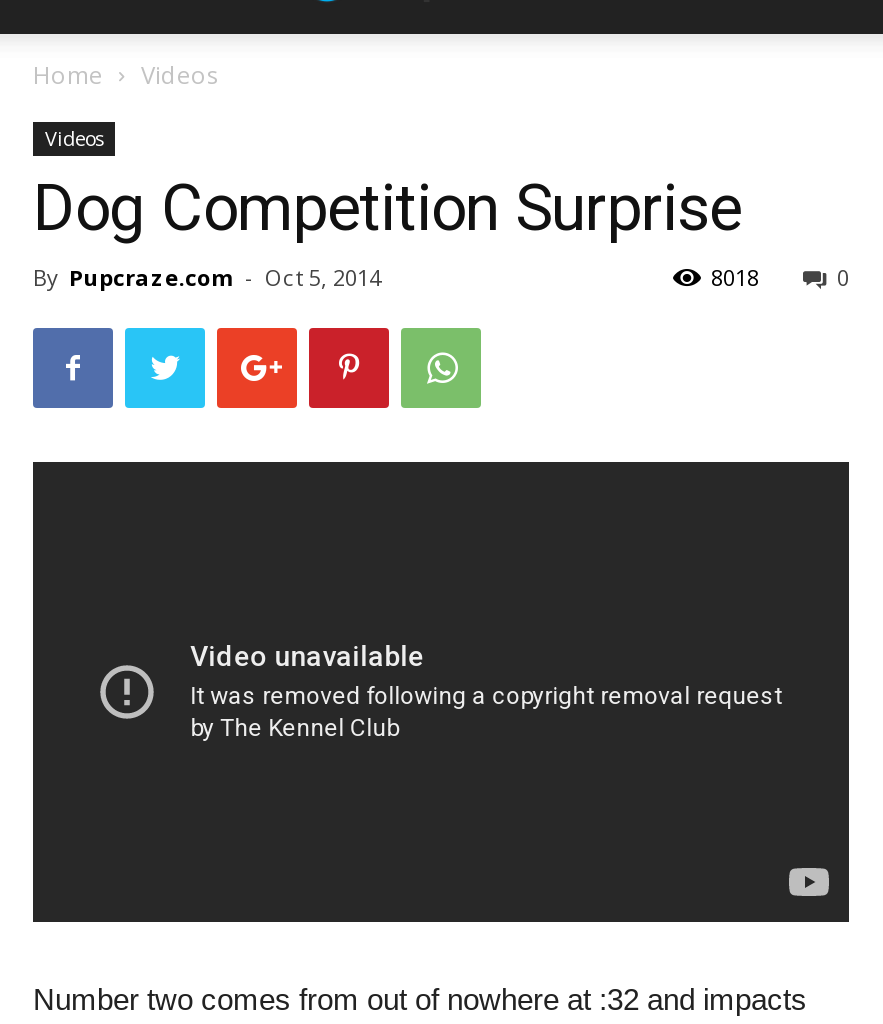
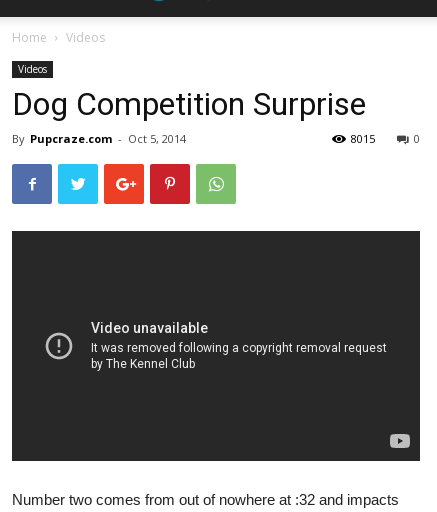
[711,262,759,292] 8018 -> [351,131,375,146] 8015

